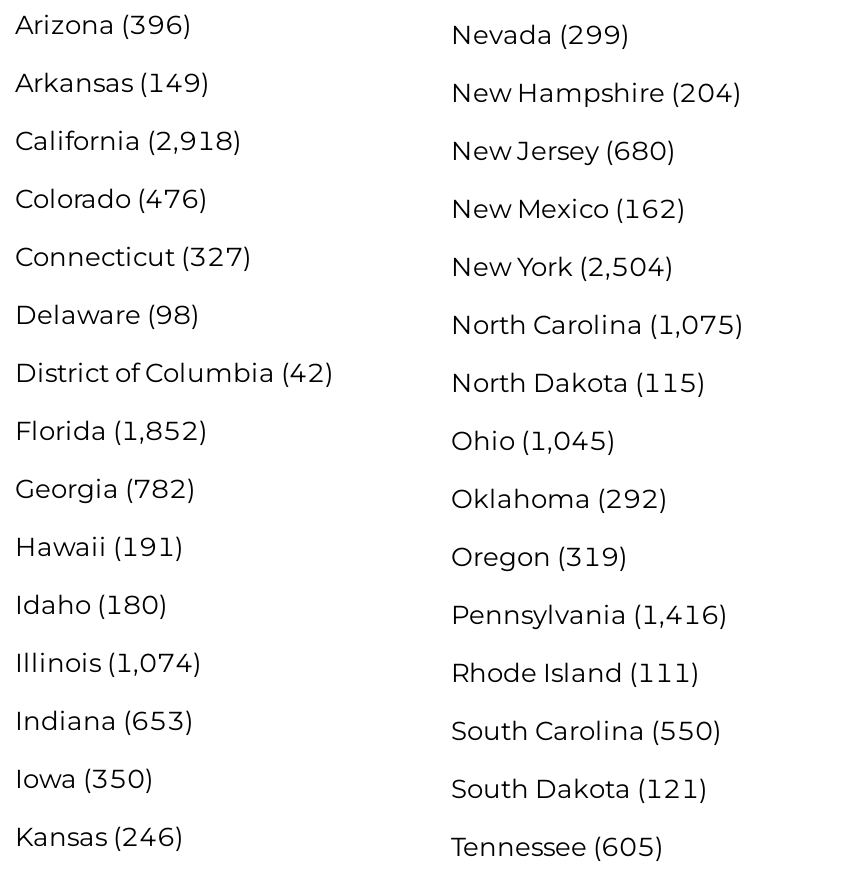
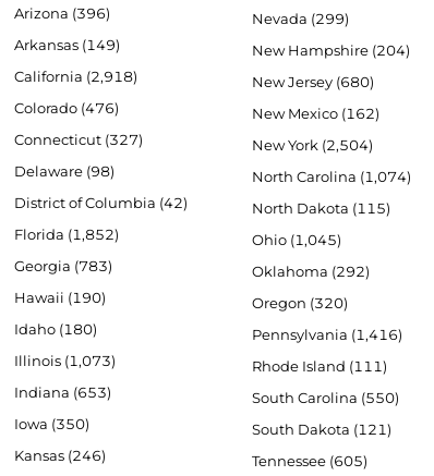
[451,308,743,340] North Carolina (1,075) -> [252,168,411,185] North Carolina (1,074)
[15,472,195,504] Georgia (782) -> [14,257,112,274] Georgia (783)
[15,530,183,562] Hawaii (191) -> [14,289,106,306] Hawaii (190)
[451,540,627,572] Oregon (319) -> [252,294,348,312] Oregon (320)
[15,646,201,678] Illinois (1,074) -> [14,352,116,369] Illinois (1,073)

